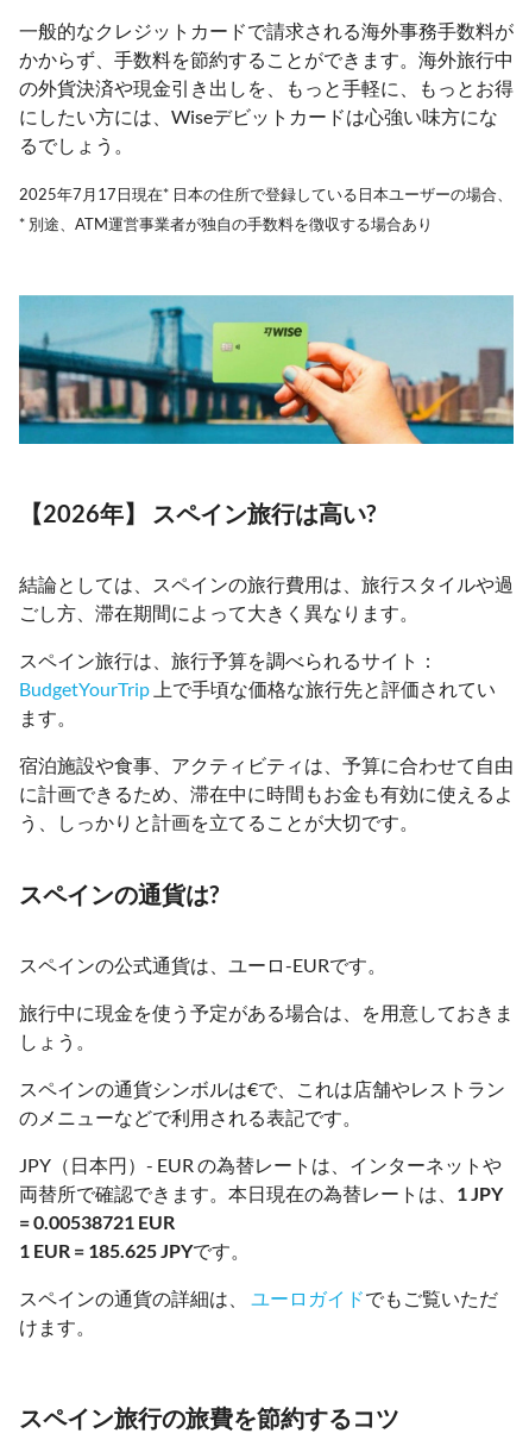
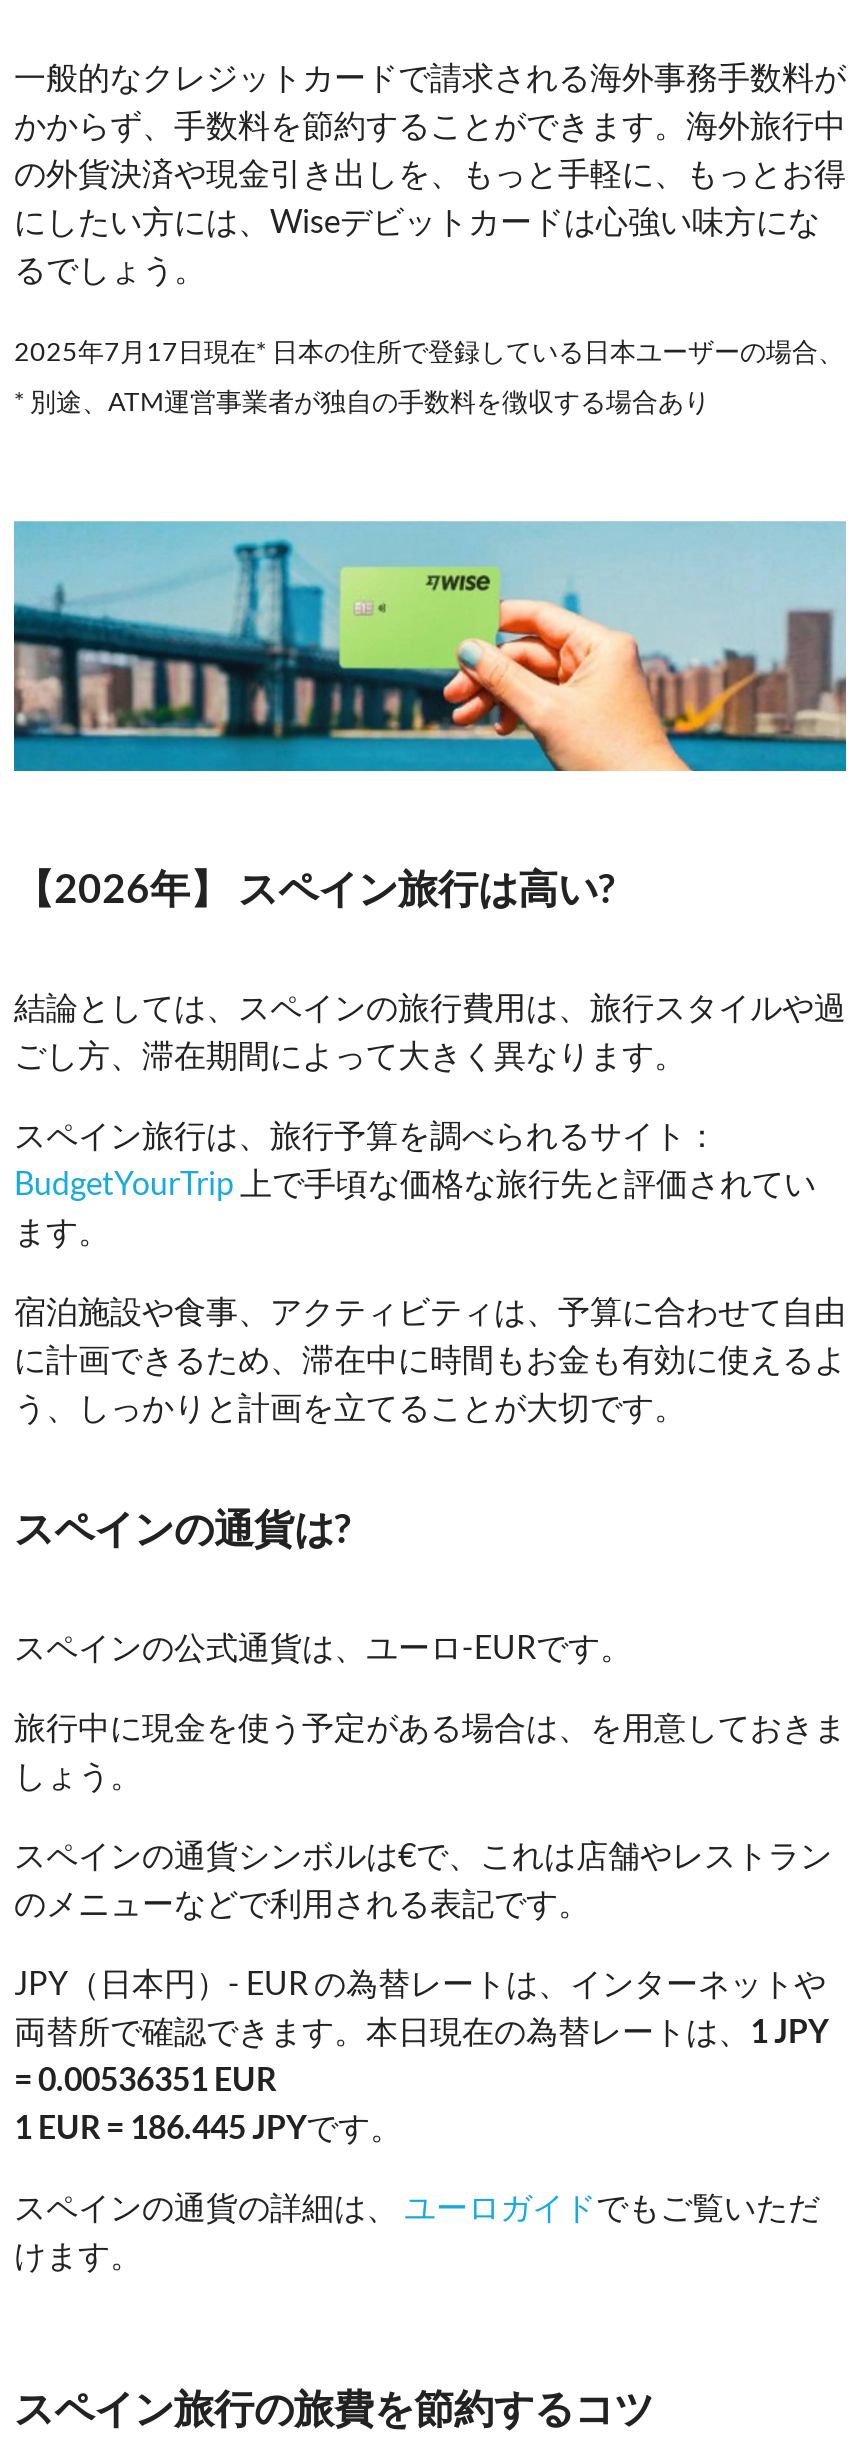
[19,1210,175,1233] = 0.00538721 EUR -> [14,2058,276,2096] = 0.00536351 EUR
[19,1239,250,1261] 1 EUR = 185.625 JPYです。 -> [14,2106,402,2144] 1 EUR = 186.445 JPYです。

